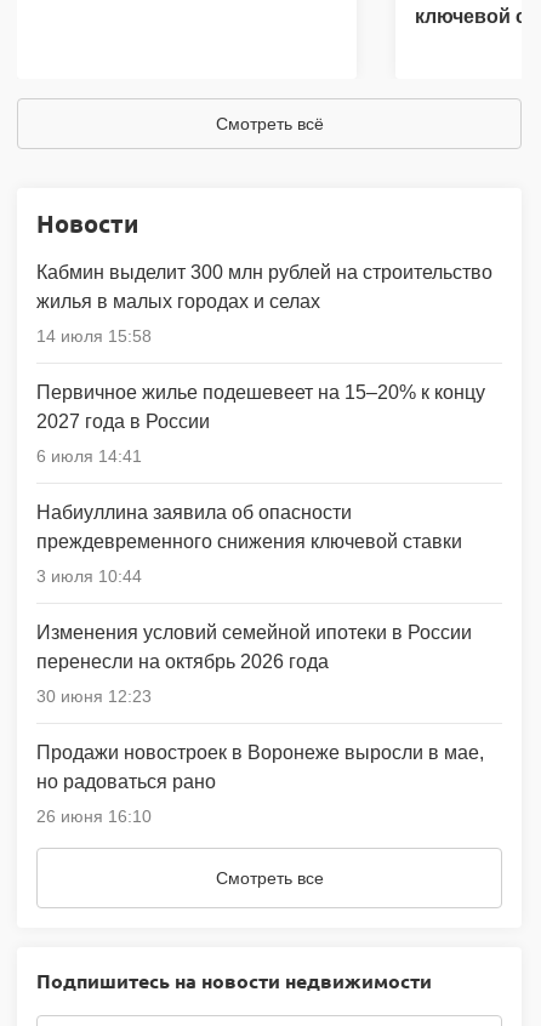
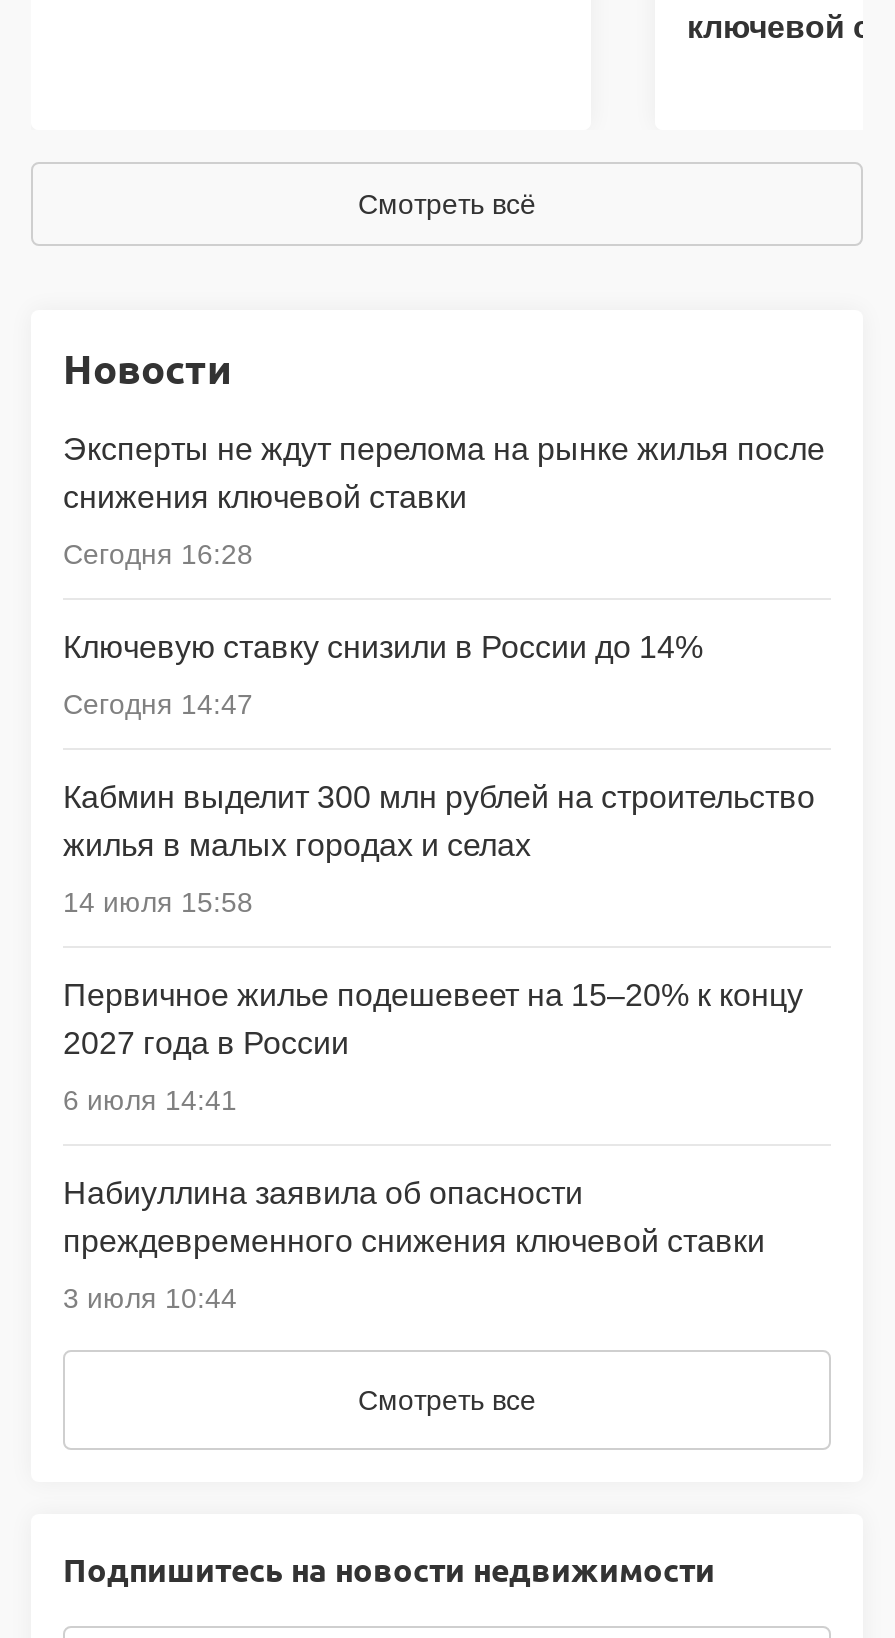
none -> [63,432,825,720] Эксперты не ждут перелома на рынке жилья после | снижения ключевой ставки | Сегодня 16:28 | Ключевую ставку снизили в России до 14% | Сегодня 14:47
moved [36,262,492,552] -> [63,780,815,1258]: Кабмин выделит 300 млн рублей на строительство | жилья в малых городах и селах | 14 июля 15:58 | Первичное жилье подешевеет на 15–20% к концу | 2027 года в России | 6 июля 14:41 | Набиуллина заявила об опасности | преждевременного снижения ключевой ставки
[36,622,484,826] Изменения условий семейной ипотеки в России | перенесли на октябрь 2026 года | 30 июня 12:23 | Продажи новостроек в Воронеже выросли в мае, | но радоваться рано | 26 июня 16:10 -> none

